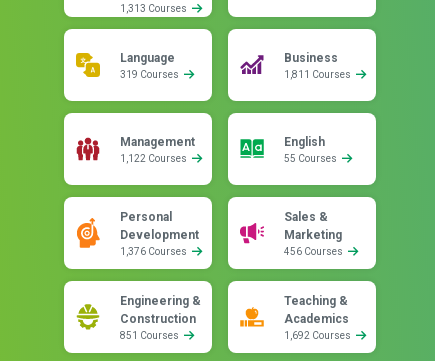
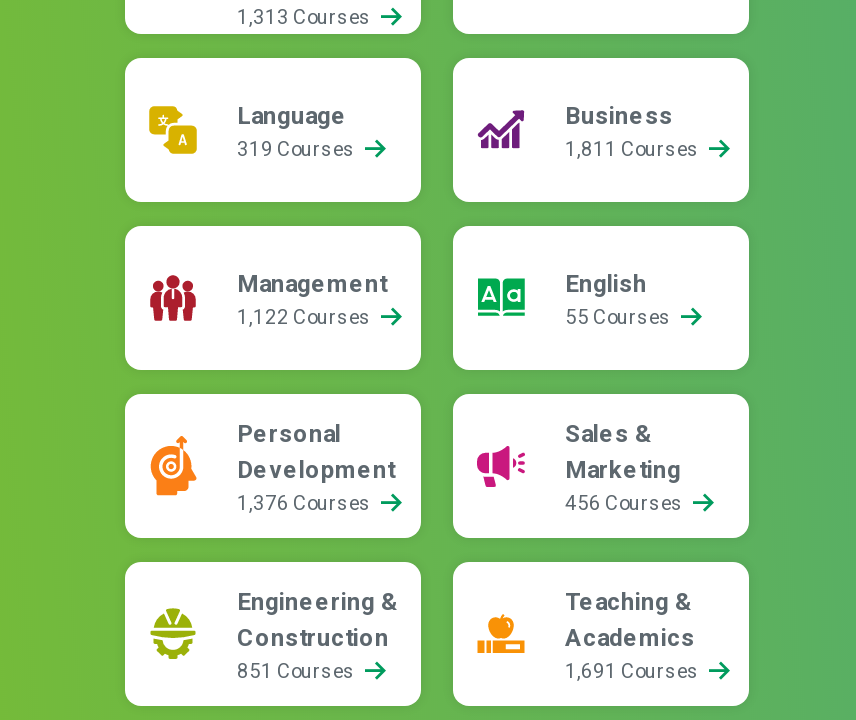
[284,330,353,341] 1,692 Courses -> [565,660,703,682] 1,691 Courses

